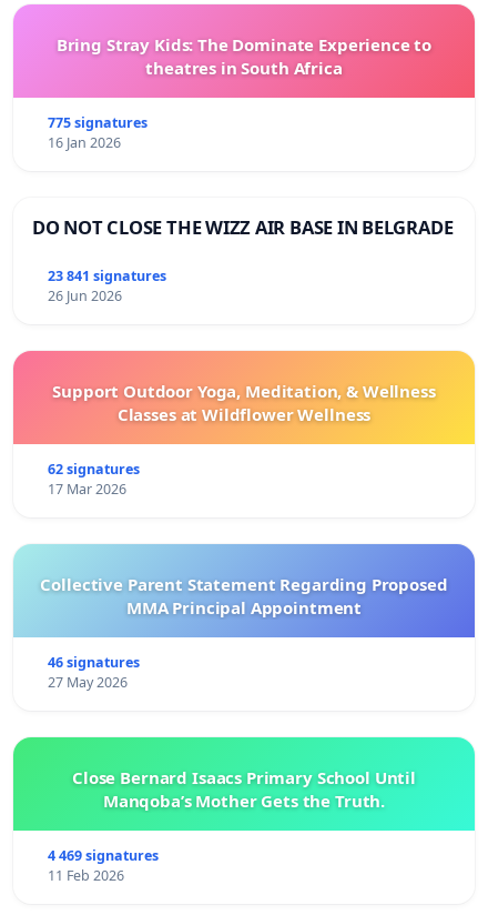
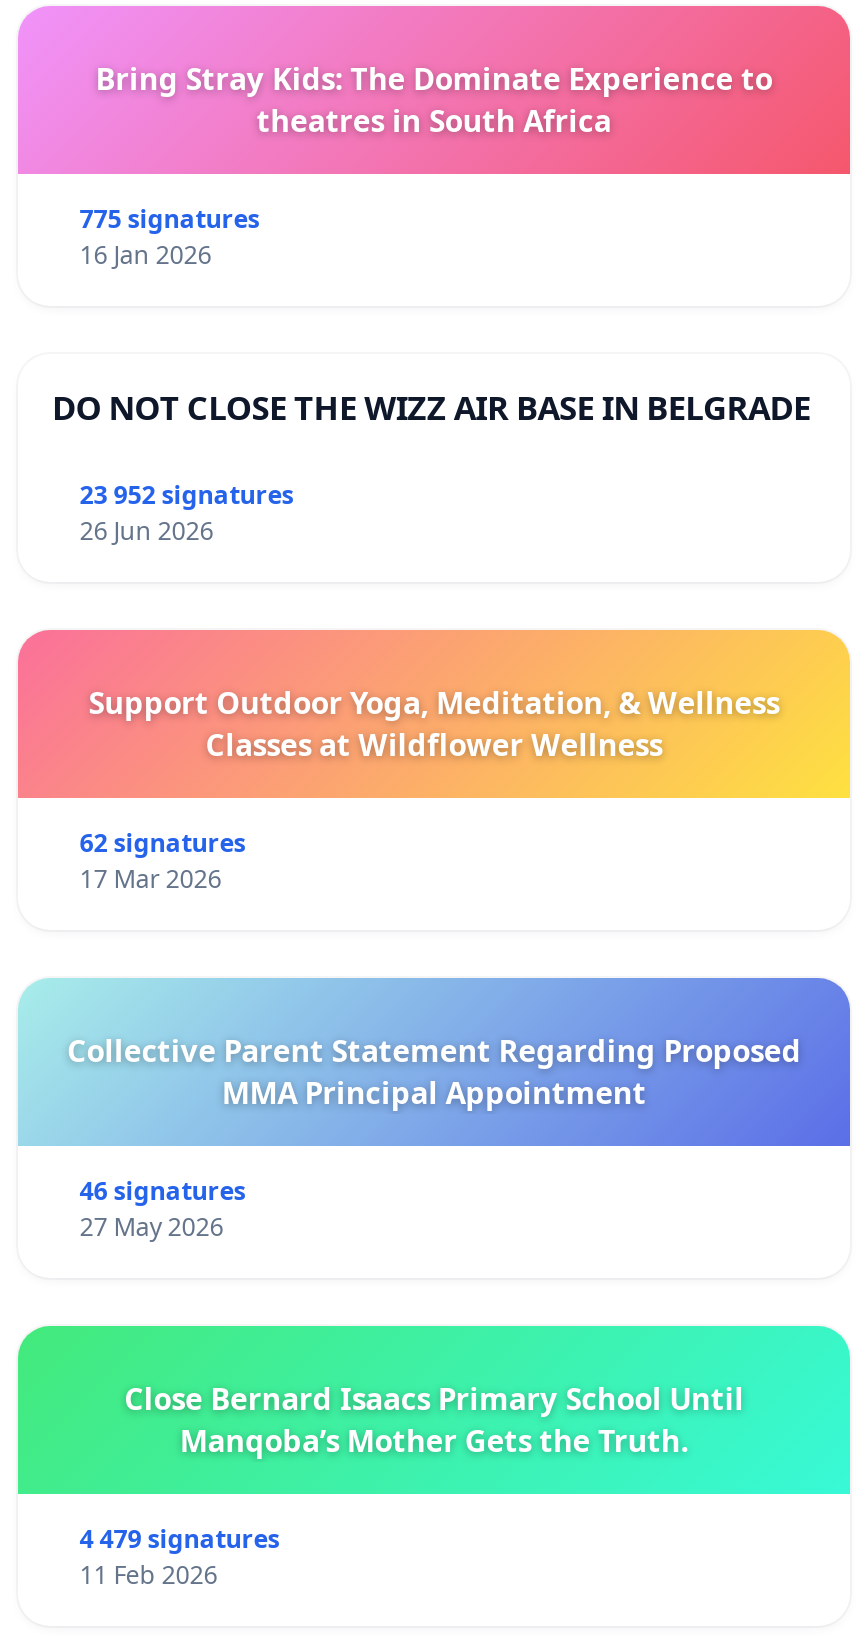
[47,267,166,285] 23 841 signatures -> [80,478,294,512] 23 952 signatures
[47,846,158,865] 4 469 signatures -> [80,1522,280,1556] 4 479 signatures

